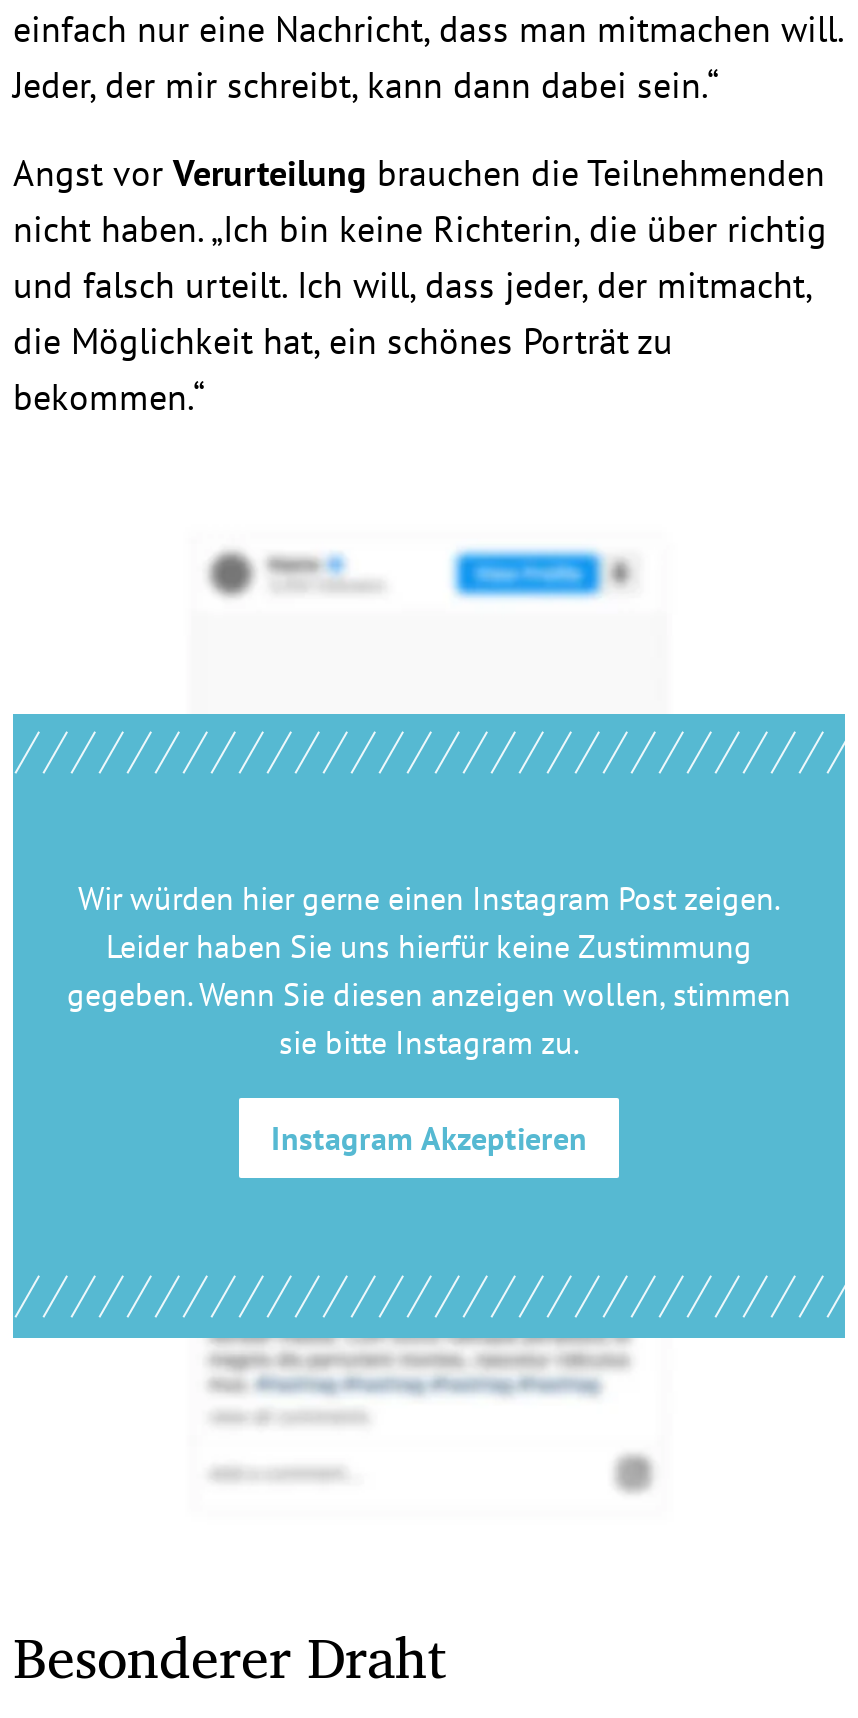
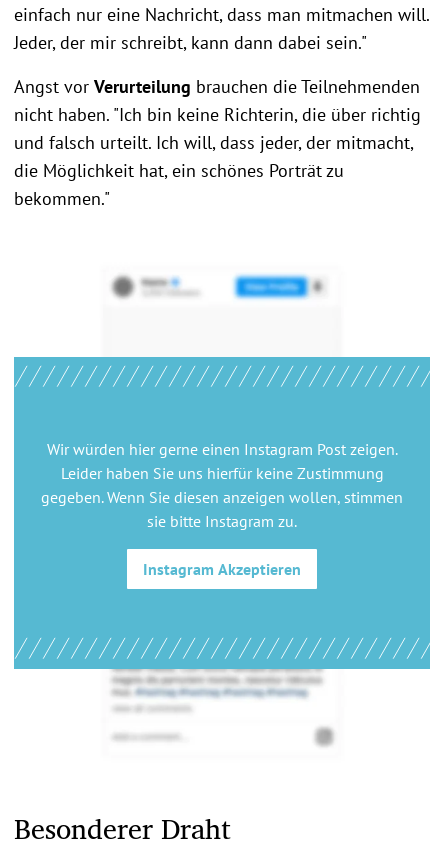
[13,61,727,107] Jeder, der mir schreibt, kann dann dabei sein.“ -> [14,31,371,54] Jeder, der mir schreibt, kann dann dabei sein."
[13,205,827,251] nicht haben. „Ich bin keine Richterin, die über richtig -> [14,103,421,126] nicht haben. "Ich bin keine Richterin, die über richtig
[13,373,205,419] bekommen.“ -> [14,187,110,210] bekommen."

